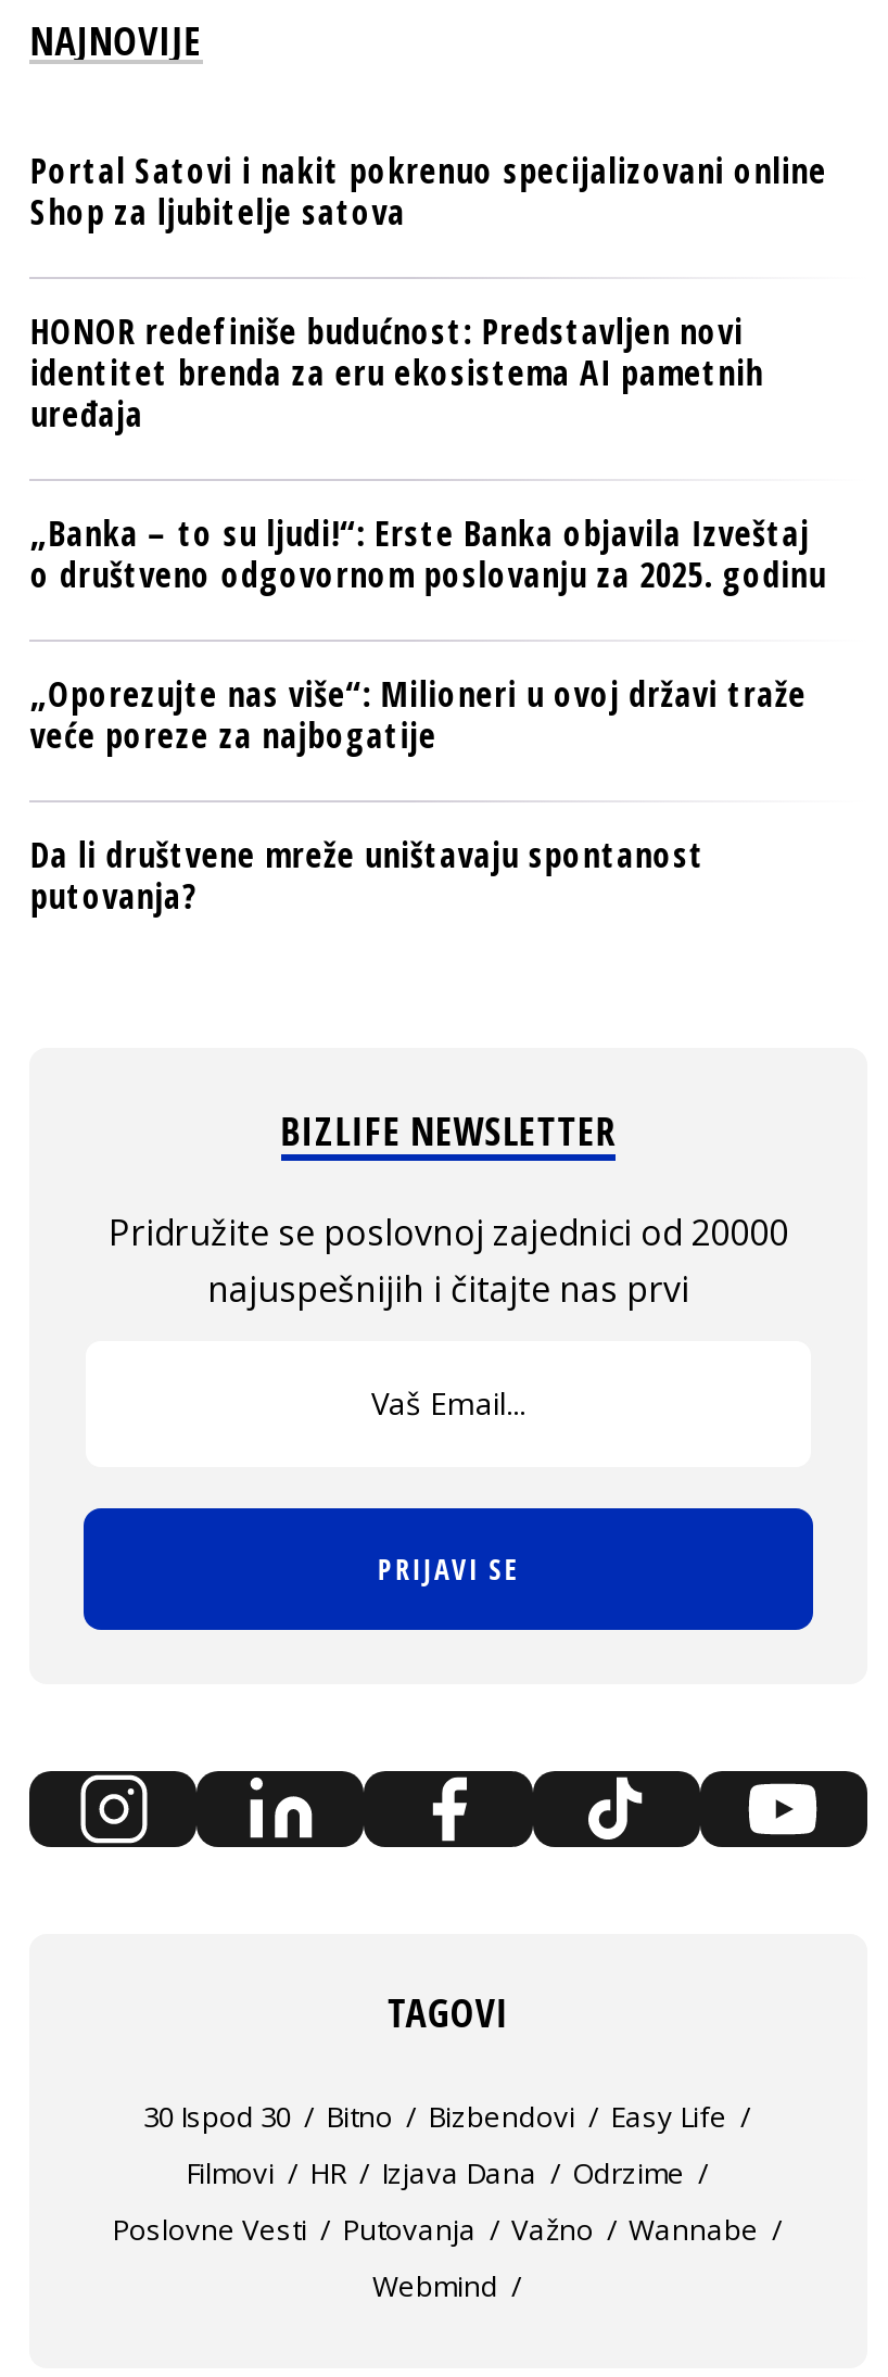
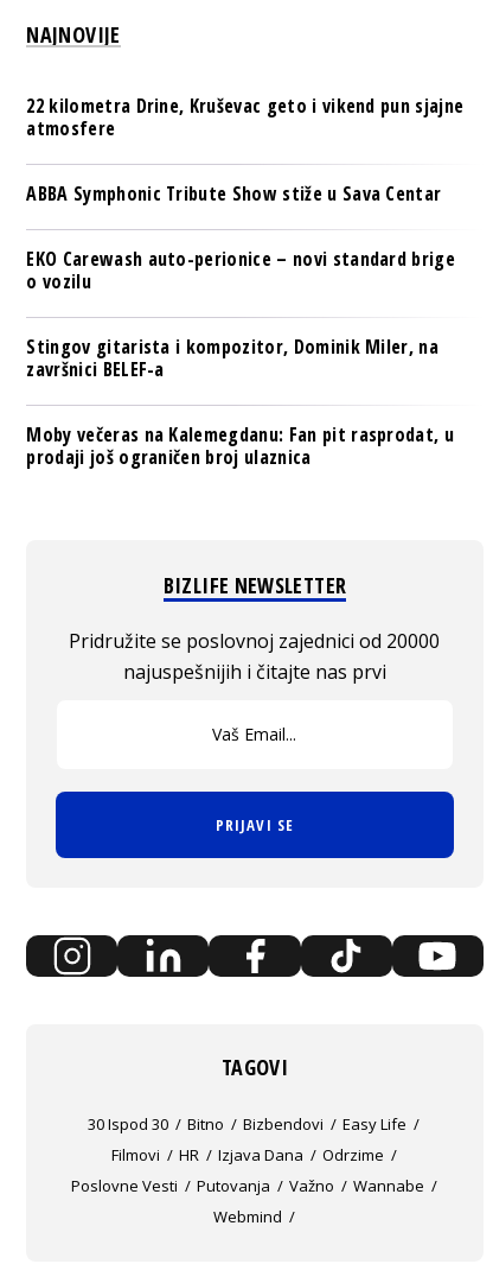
[30,146,827,235] Portal Satovi i nakit pokrenuo specijalizovani online | Shop za ljubitelje satova -> [27,92,464,141] 22 kilometra Drine, Kruševac geto i vikend pun sjajne | atmosfere
[30,307,763,437] HONOR redefiniše budućnost: Predstavljen novi | identitet brenda za eru ekosistema AI pametnih | uređaja -> [27,180,441,206] ABBA Symphonic Tribute Show stiže u Sava Centar
[30,509,826,598] „Banka – to su ljudi!“: Erste Banka objavila Izveštaj | o društveno odgovornom poslovanju za 2025. godinu -> [27,245,455,294] EKO Carewash auto-perionice – novi standard brige | o vozilu
[30,670,807,759] „Oporezujte nas više“: Milioneri u ovoj državi traže | veće poreze za najbogatije -> [27,333,438,382] Stingov gitarista i kompozitor, Dominik Miler, na | završnici BELEF-a
[30,830,705,919] Da li društvene mreže uništavaju spontanost | putovanja? -> [27,421,454,470] Moby večeras na Kalemegdanu: Fan pit rasprodat, u | prodaji još ograničen broj ulaznica

